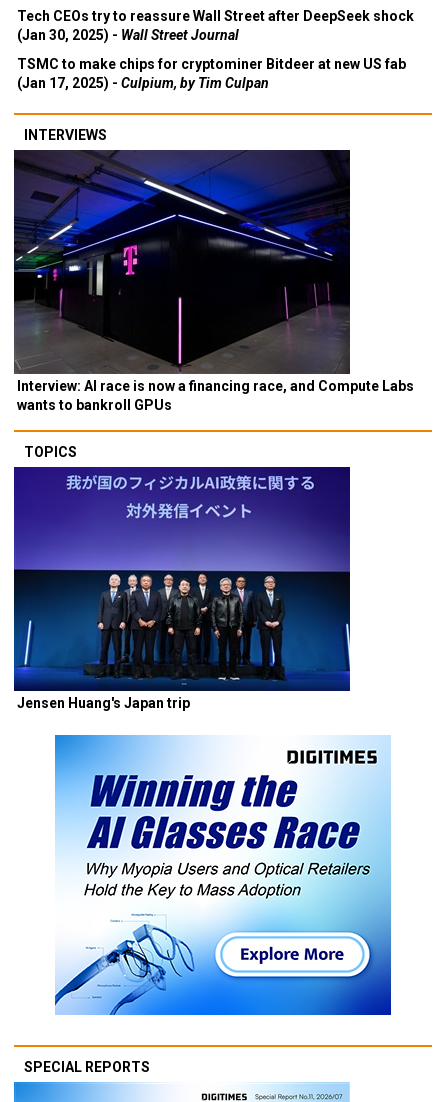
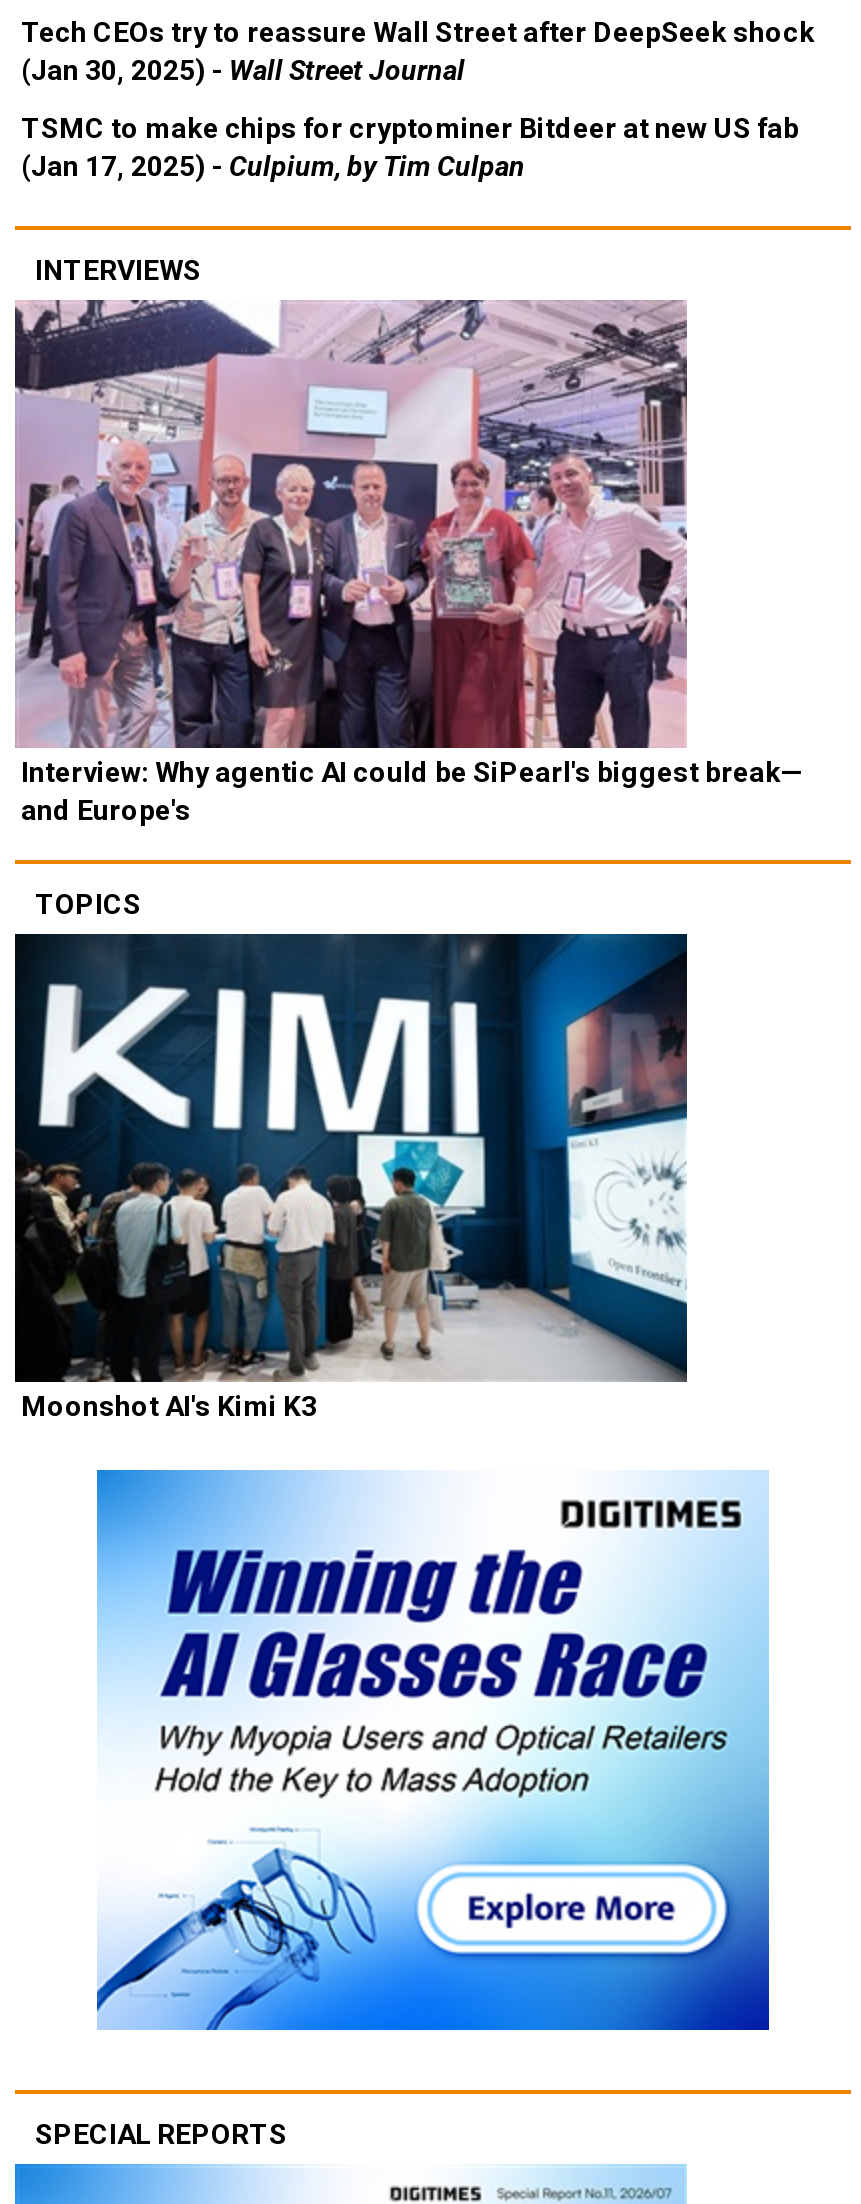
[13,149,414,413] [image] | Interview: AI race is now a financing race, and Compute Labs | wants to bankroll GPUs -> [13,300,803,825] [image] | Interview: Why agentic AI could be SiPearl's biggest break— | and Europe's
[13,466,351,711] [image] | Jensen Huang's Japan trip -> [13,932,689,1421] [image] | Moonshot AI's Kimi K3

